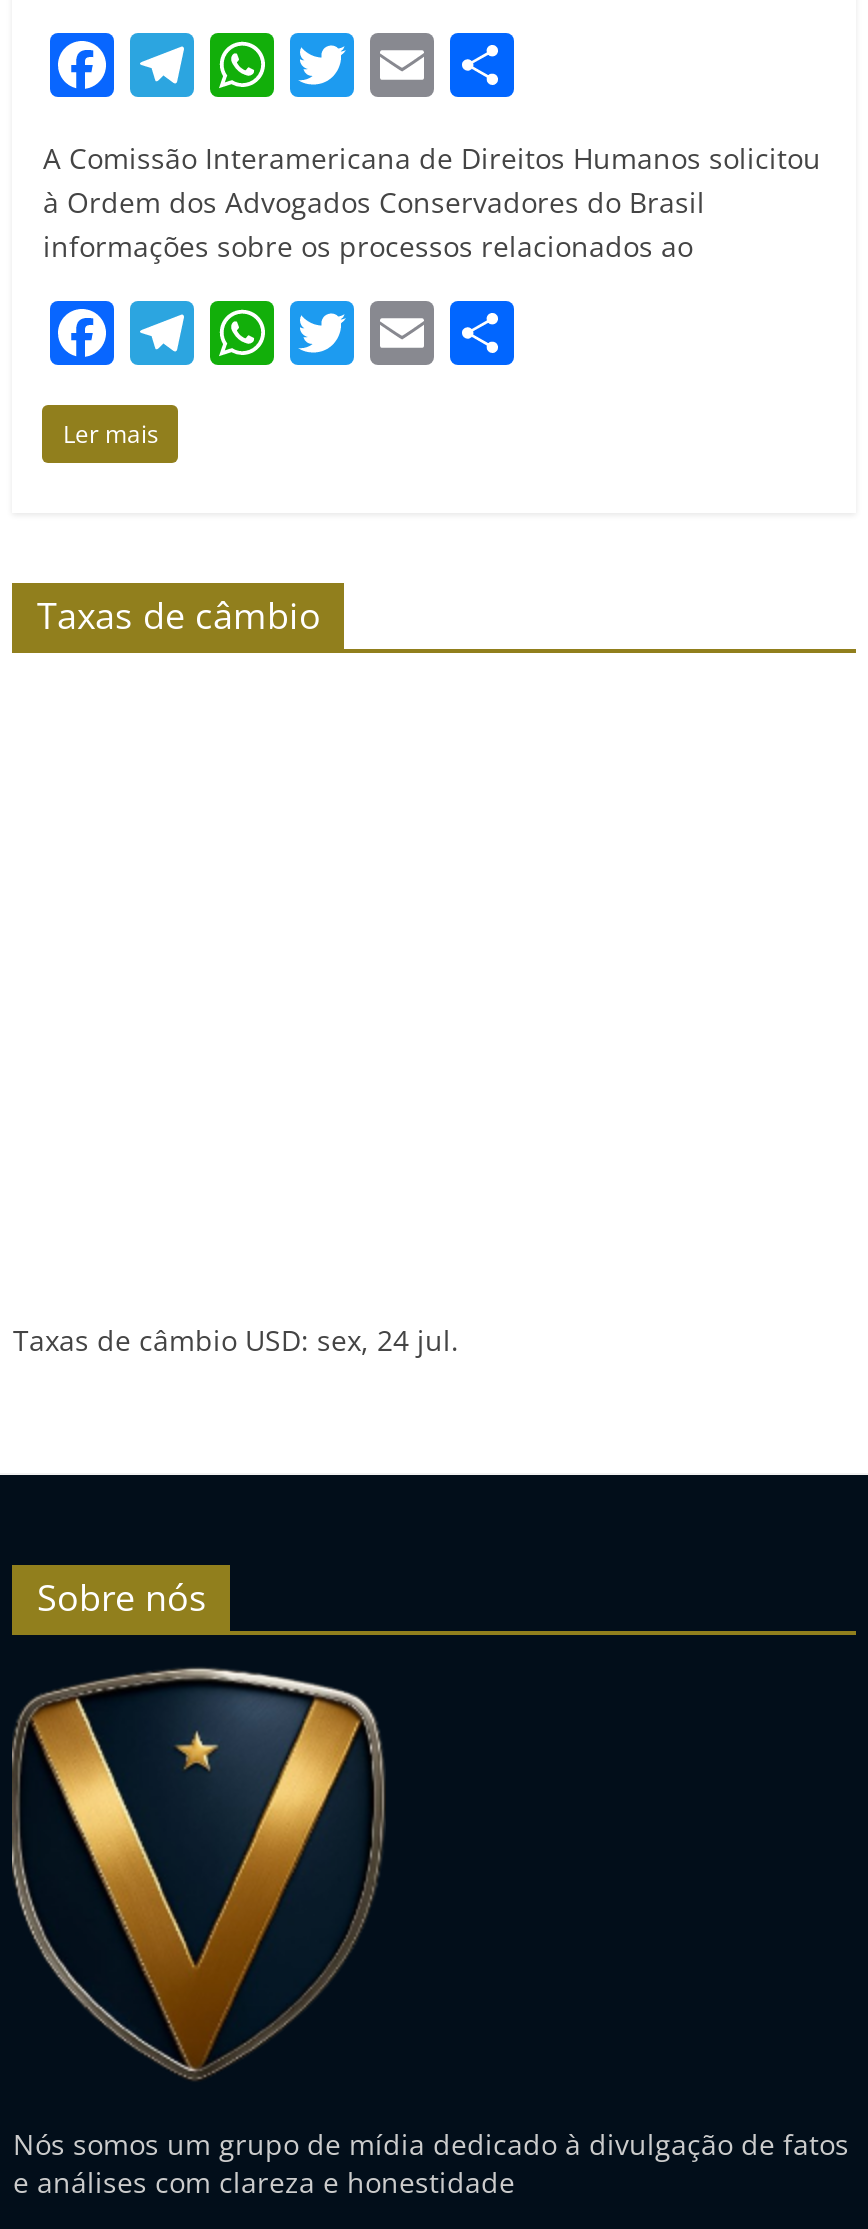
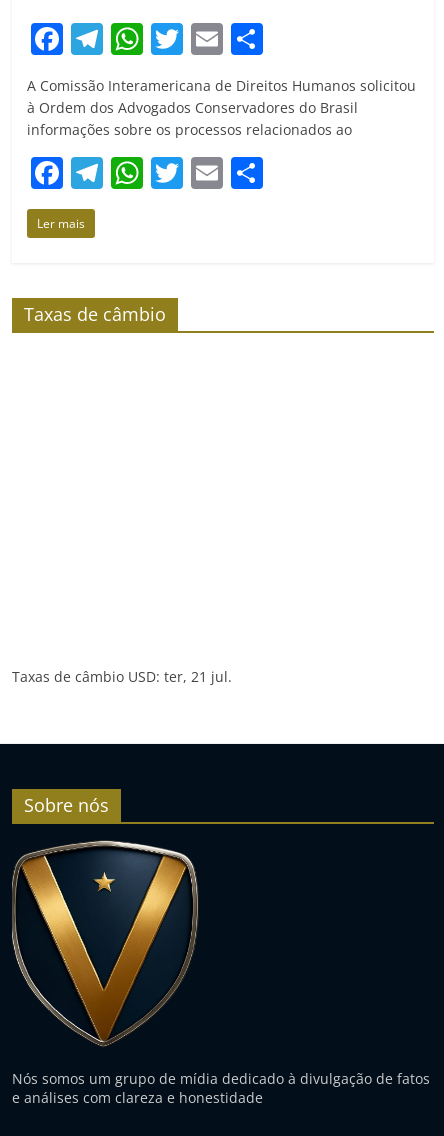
[13,1321,459,1359] Taxas de câmbio USD: sex, 24 jul. -> [12,667,232,686] Taxas de câmbio USD: ter, 21 jul.

